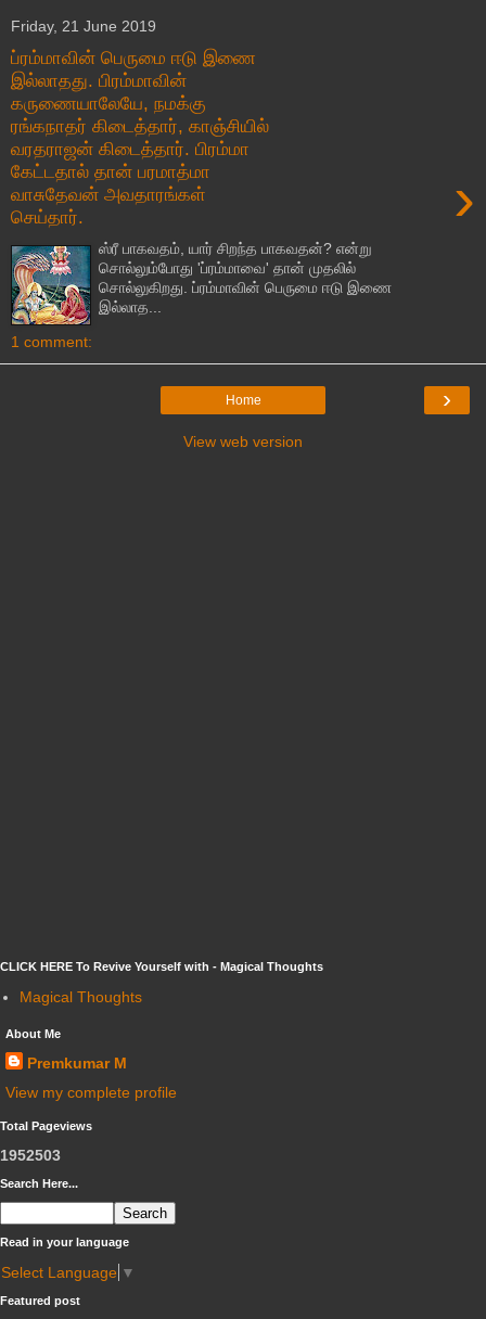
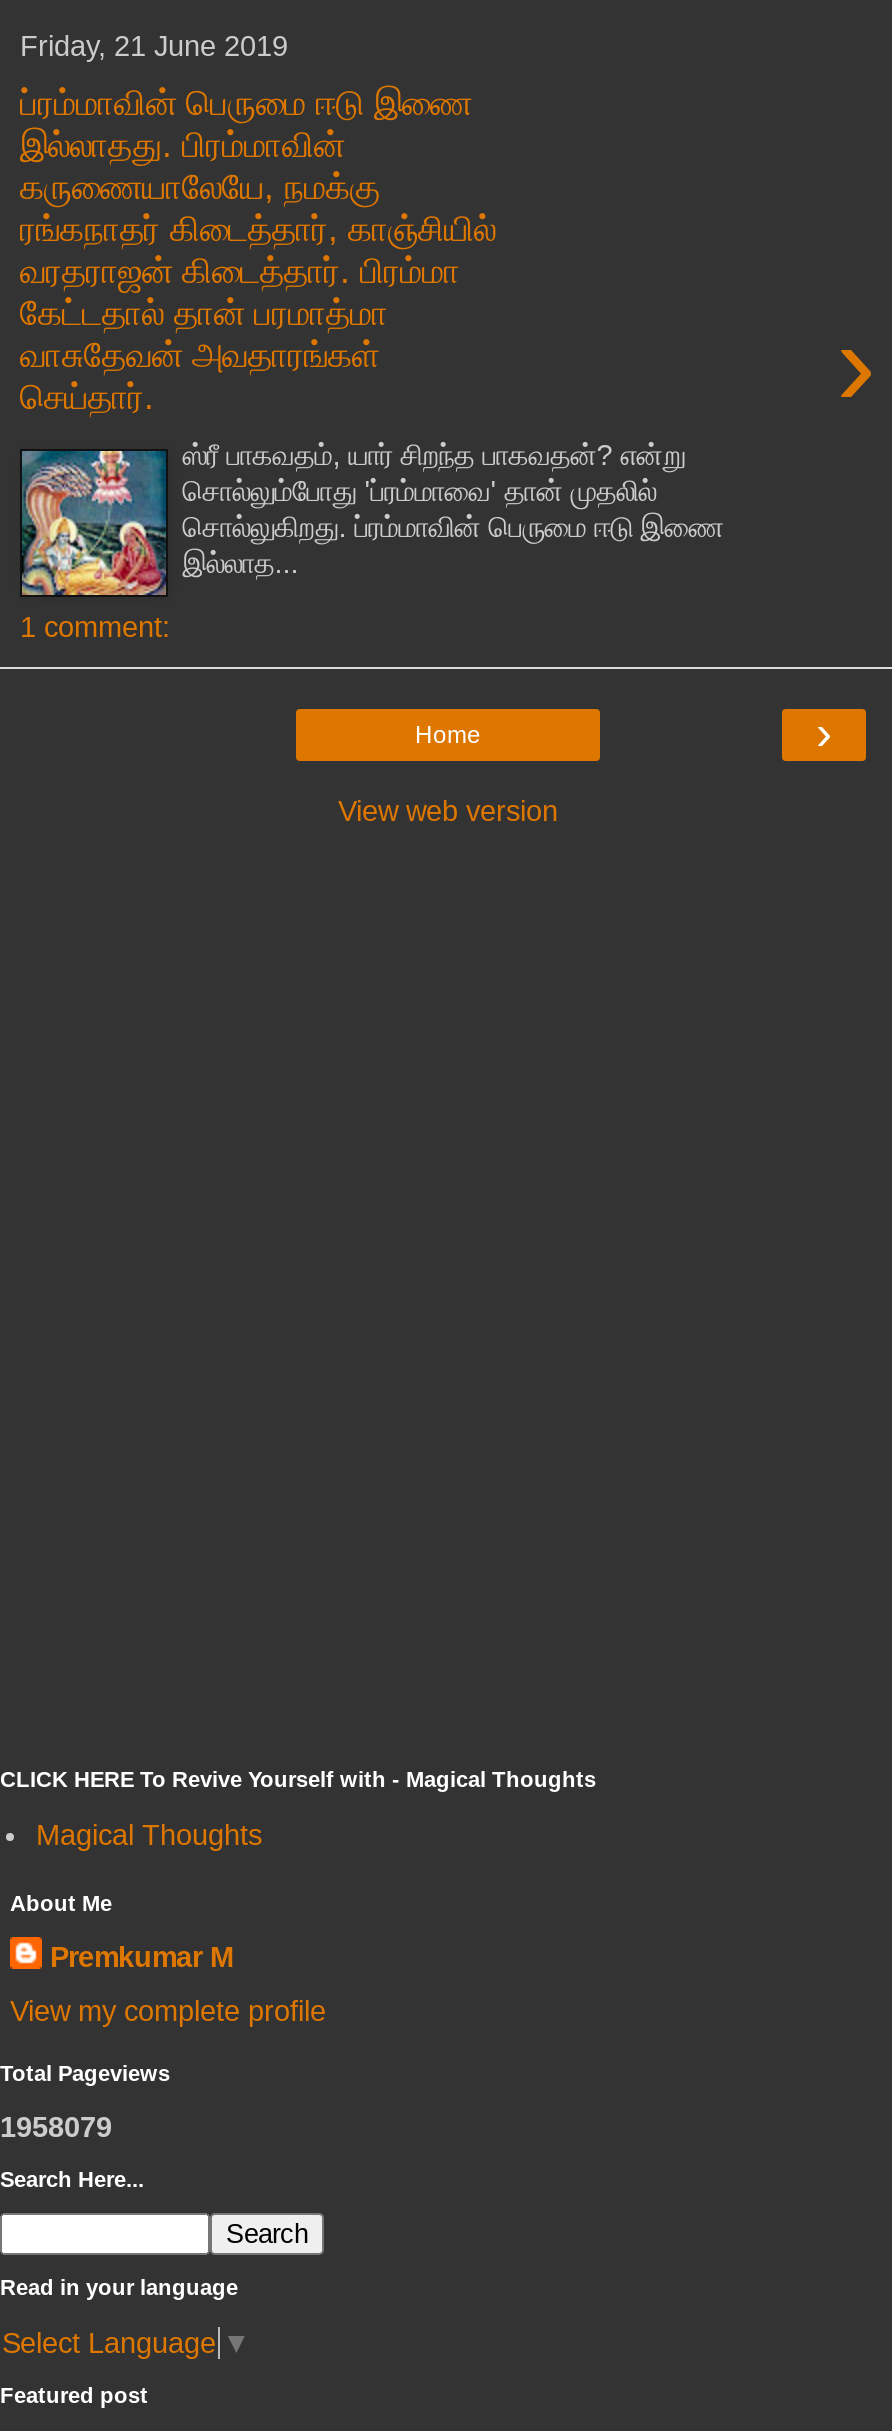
[0,1147,61,1164] 1952503 -> [0,2111,112,2143] 1958079

